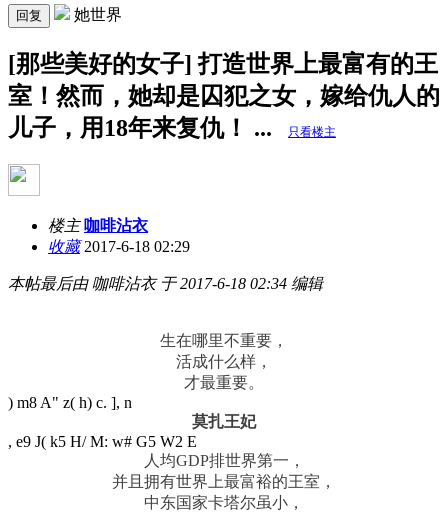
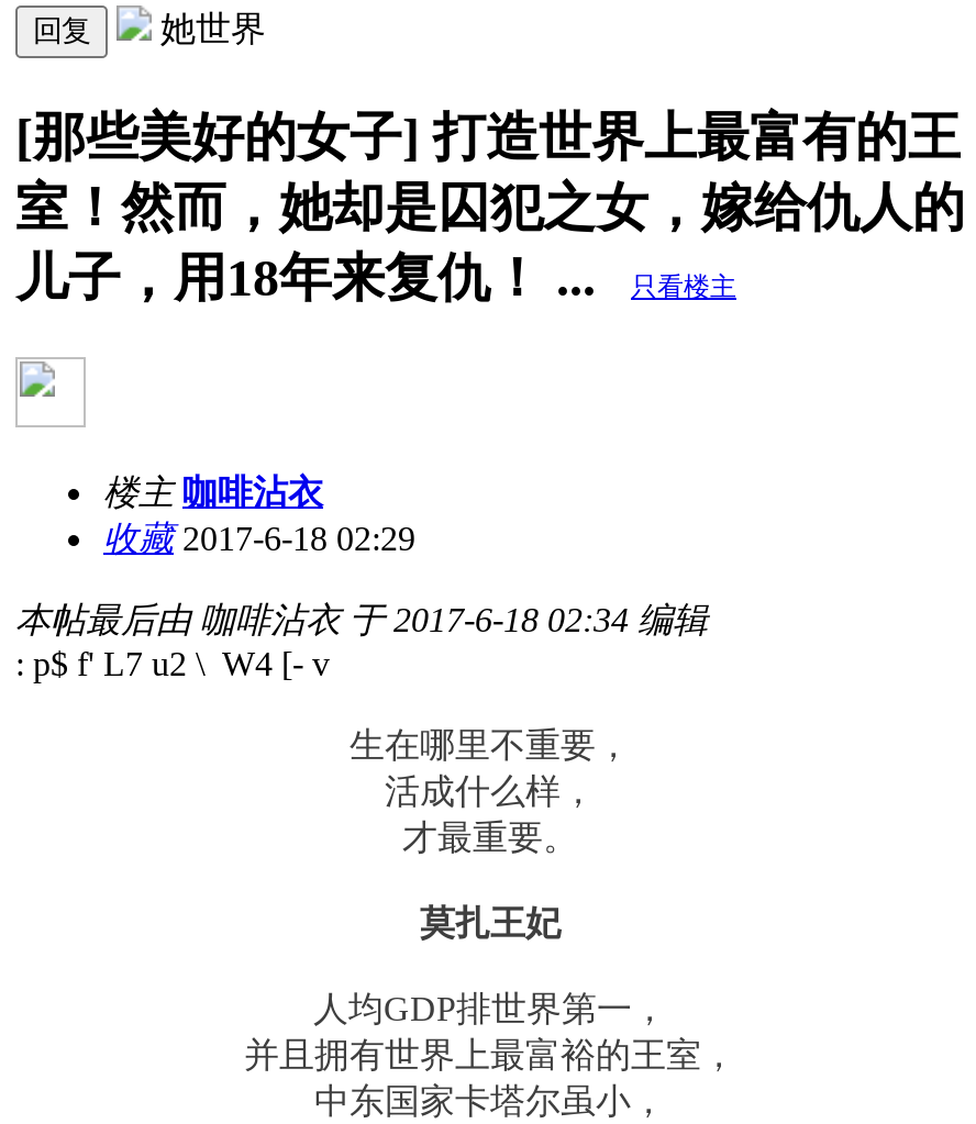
none -> [15,645,330,682] : p$ f' L7 u2 \ W4 [- v
[8,394,132,411] ) m8 A" z( h) c. ], n -> none
[8,433,197,450] , e9 J( k5 H/ M: w# G5 W2 E -> none

